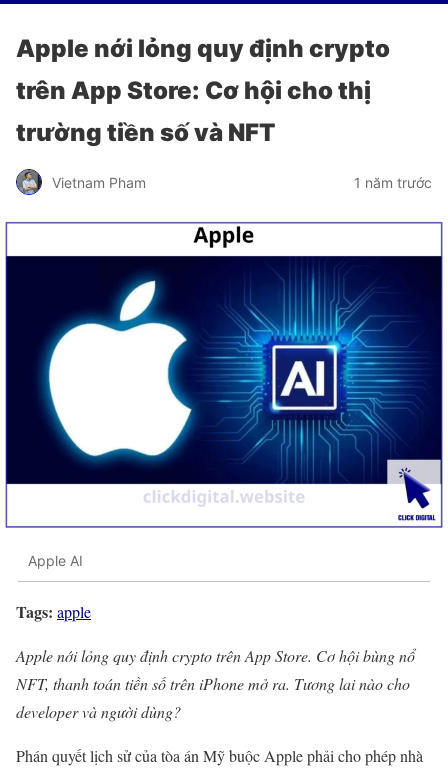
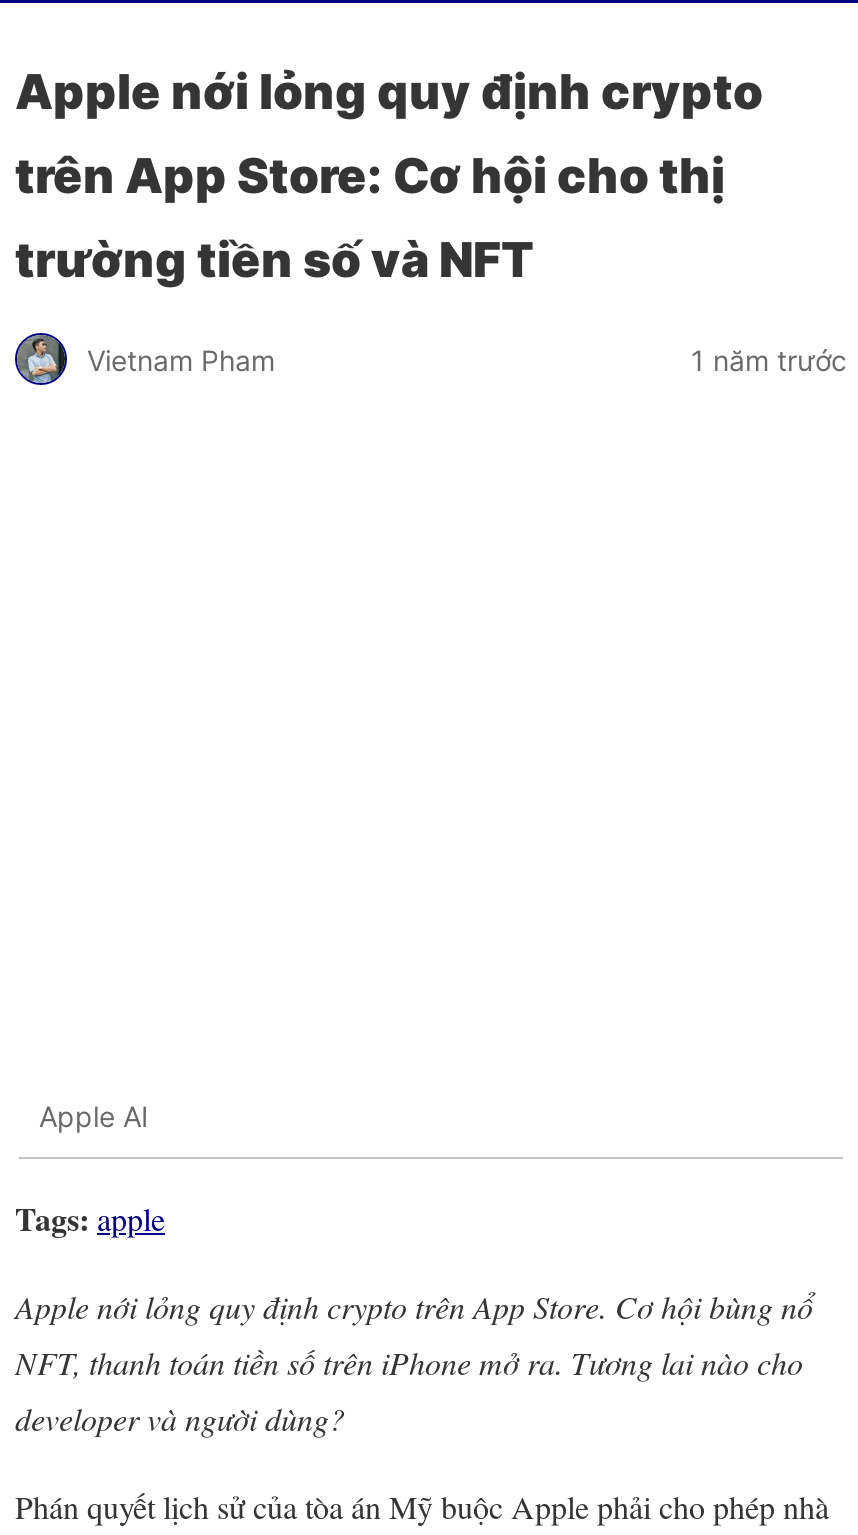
[5,221,444,529] [image] -> none

